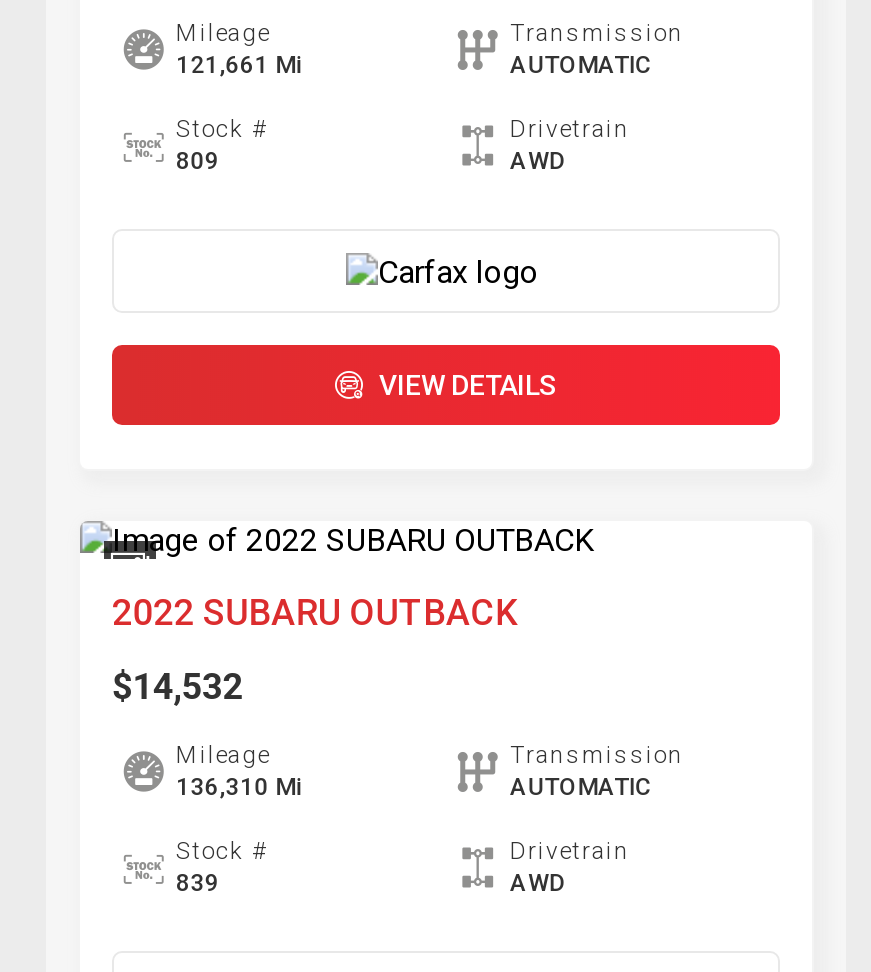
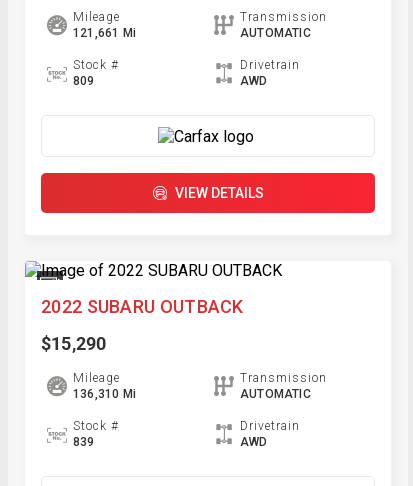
[112,666,243,708] $14,532 -> [41,333,106,354] $15,290

